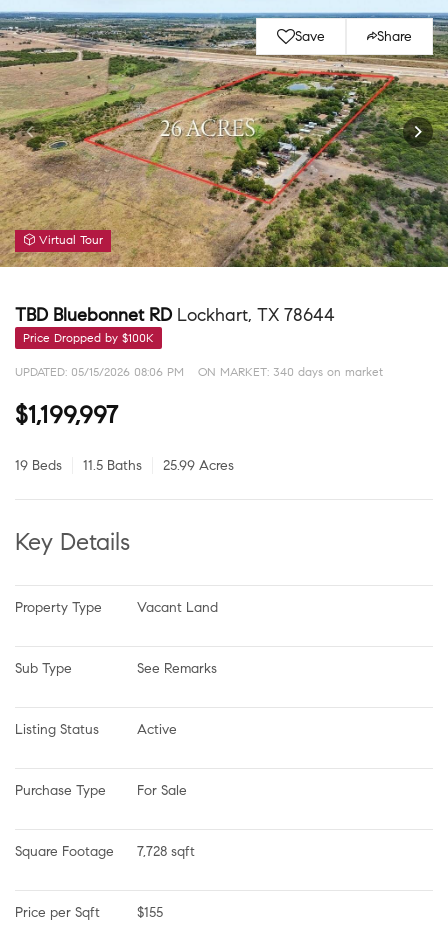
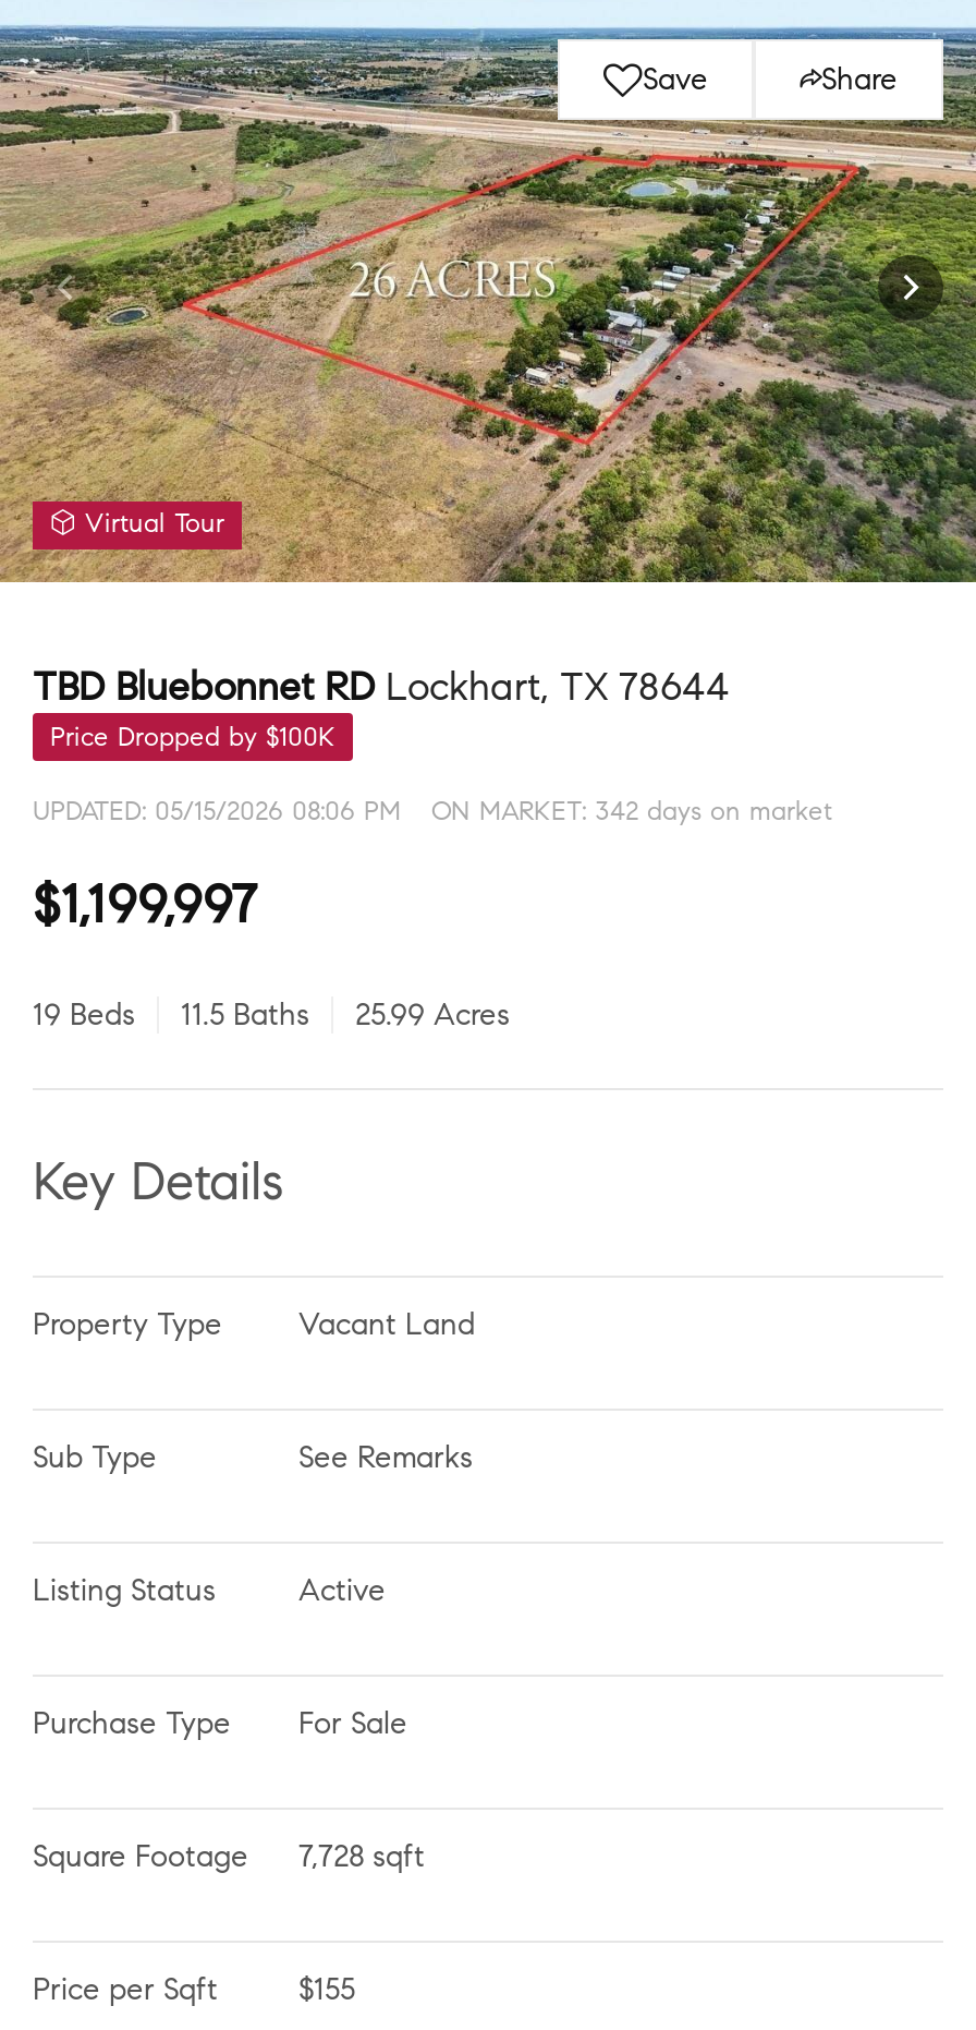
[198,364,383,379] ON MARKET: 340 days on market -> [431,793,832,826] ON MARKET: 342 days on market

